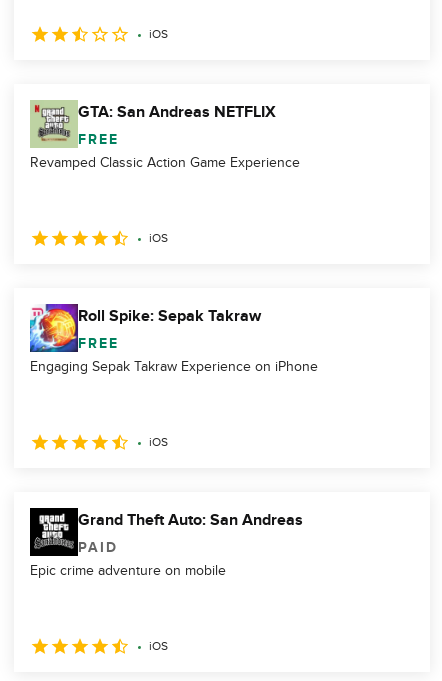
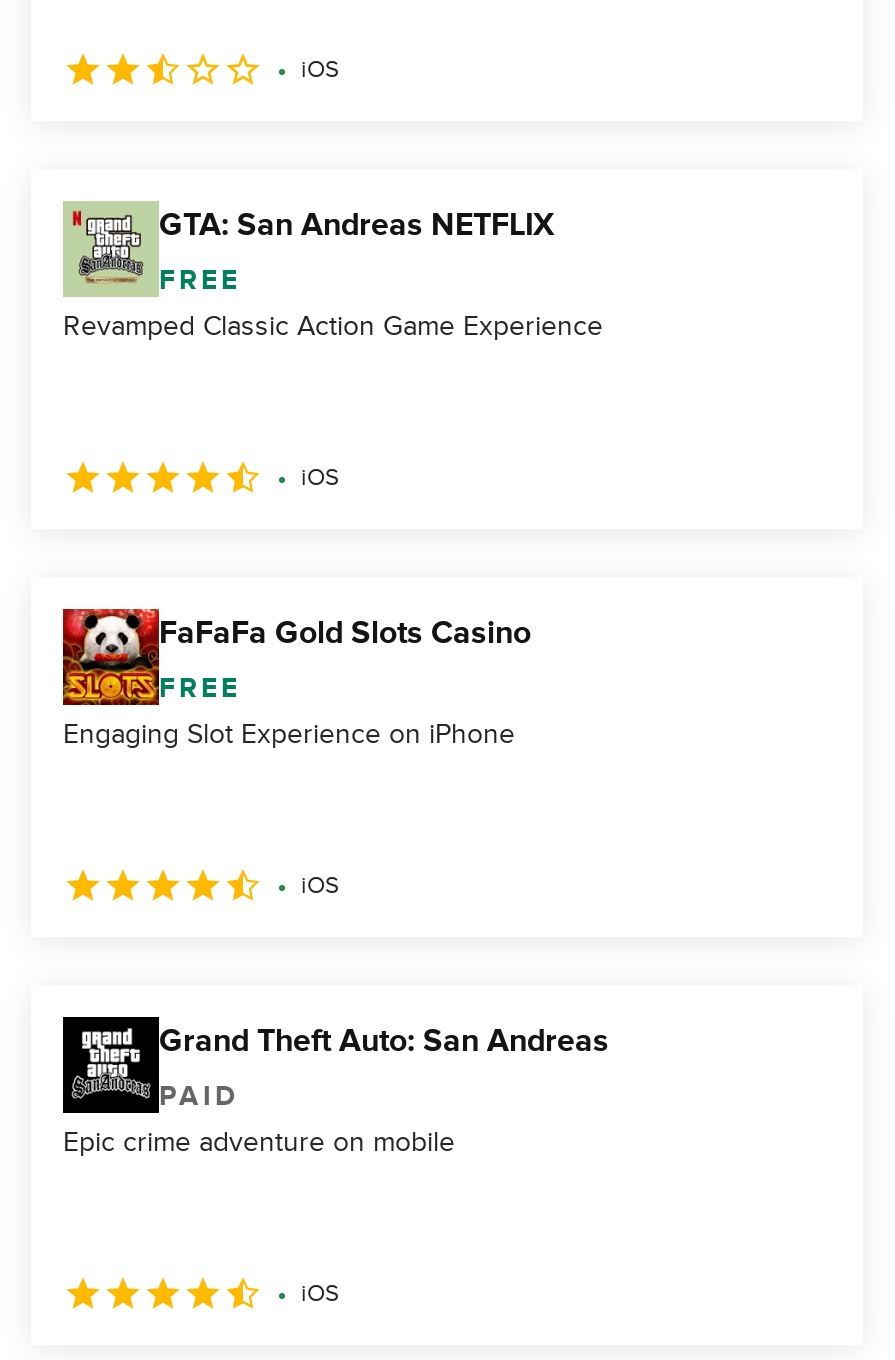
[29,303,261,351] [image] | Roll Spike: Sepak Takraw -> [61,607,531,703] [image] | FaFaFa Gold Slots Casino
[30,358,318,375] Engaging Sepak Takraw Experience on iPhone -> [63,717,515,751] Engaging Slot Experience on iPhone

